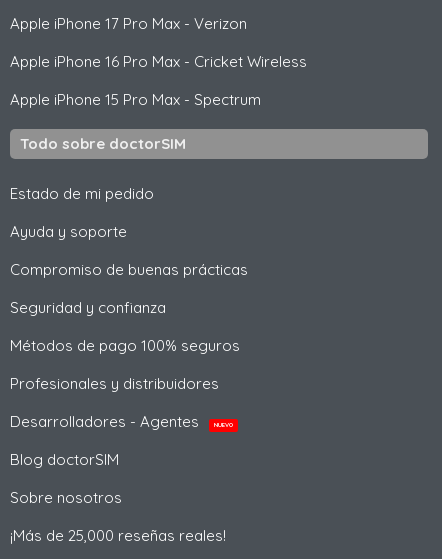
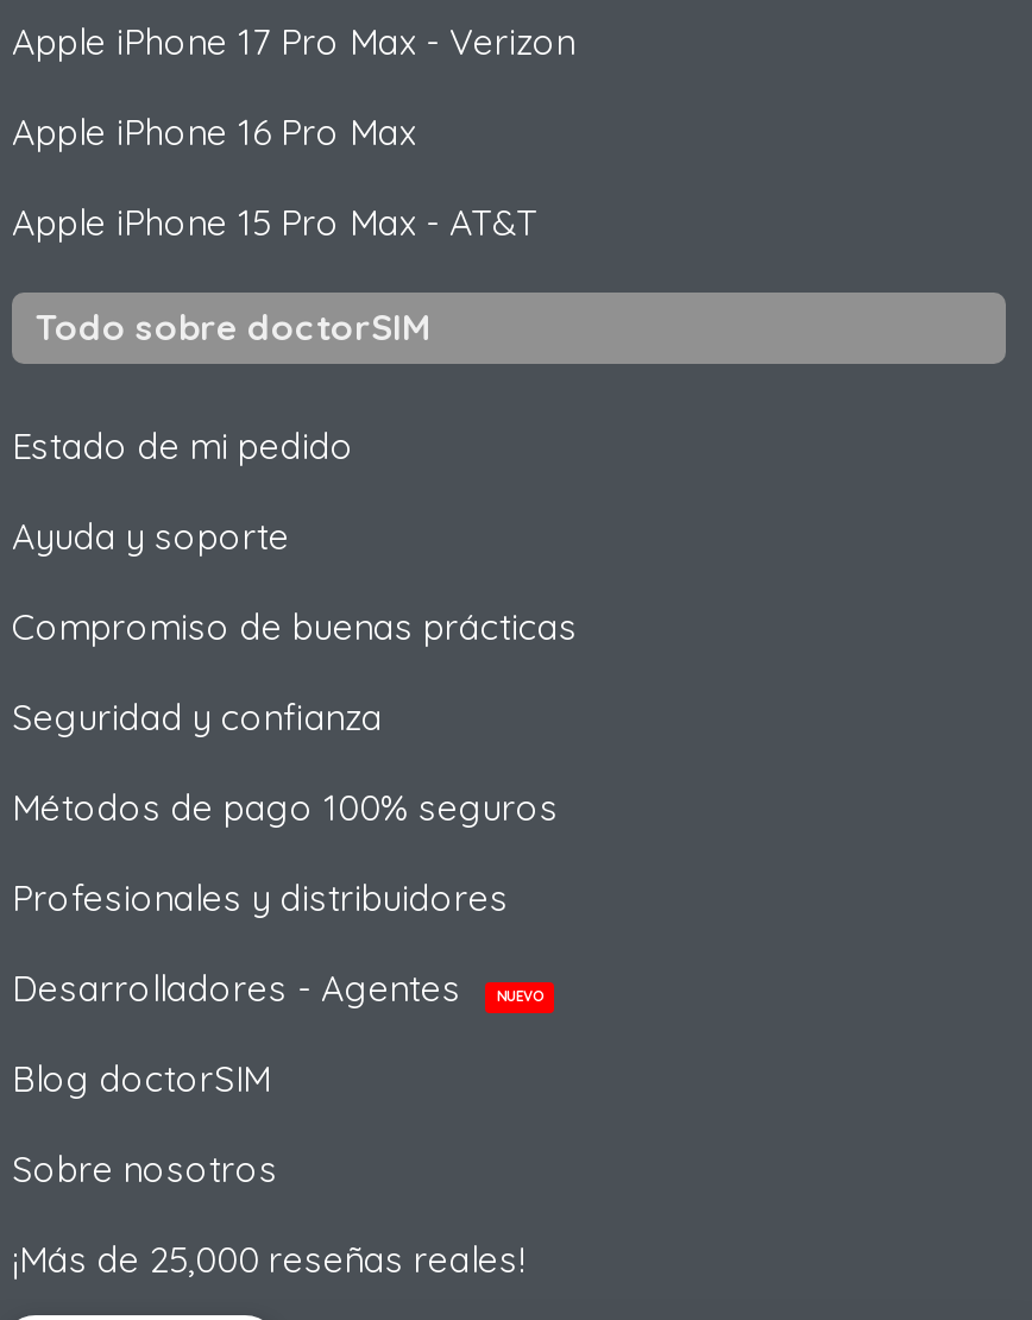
[10,52,307,71] Apple iPhone 16 Pro Max - Cricket Wireless -> [12,109,416,155] Apple iPhone 16 Pro Max
[10,90,261,109] Apple iPhone 15 Pro Max - Spectrum -> [12,200,537,245] Apple iPhone 15 Pro Max - AT&T

